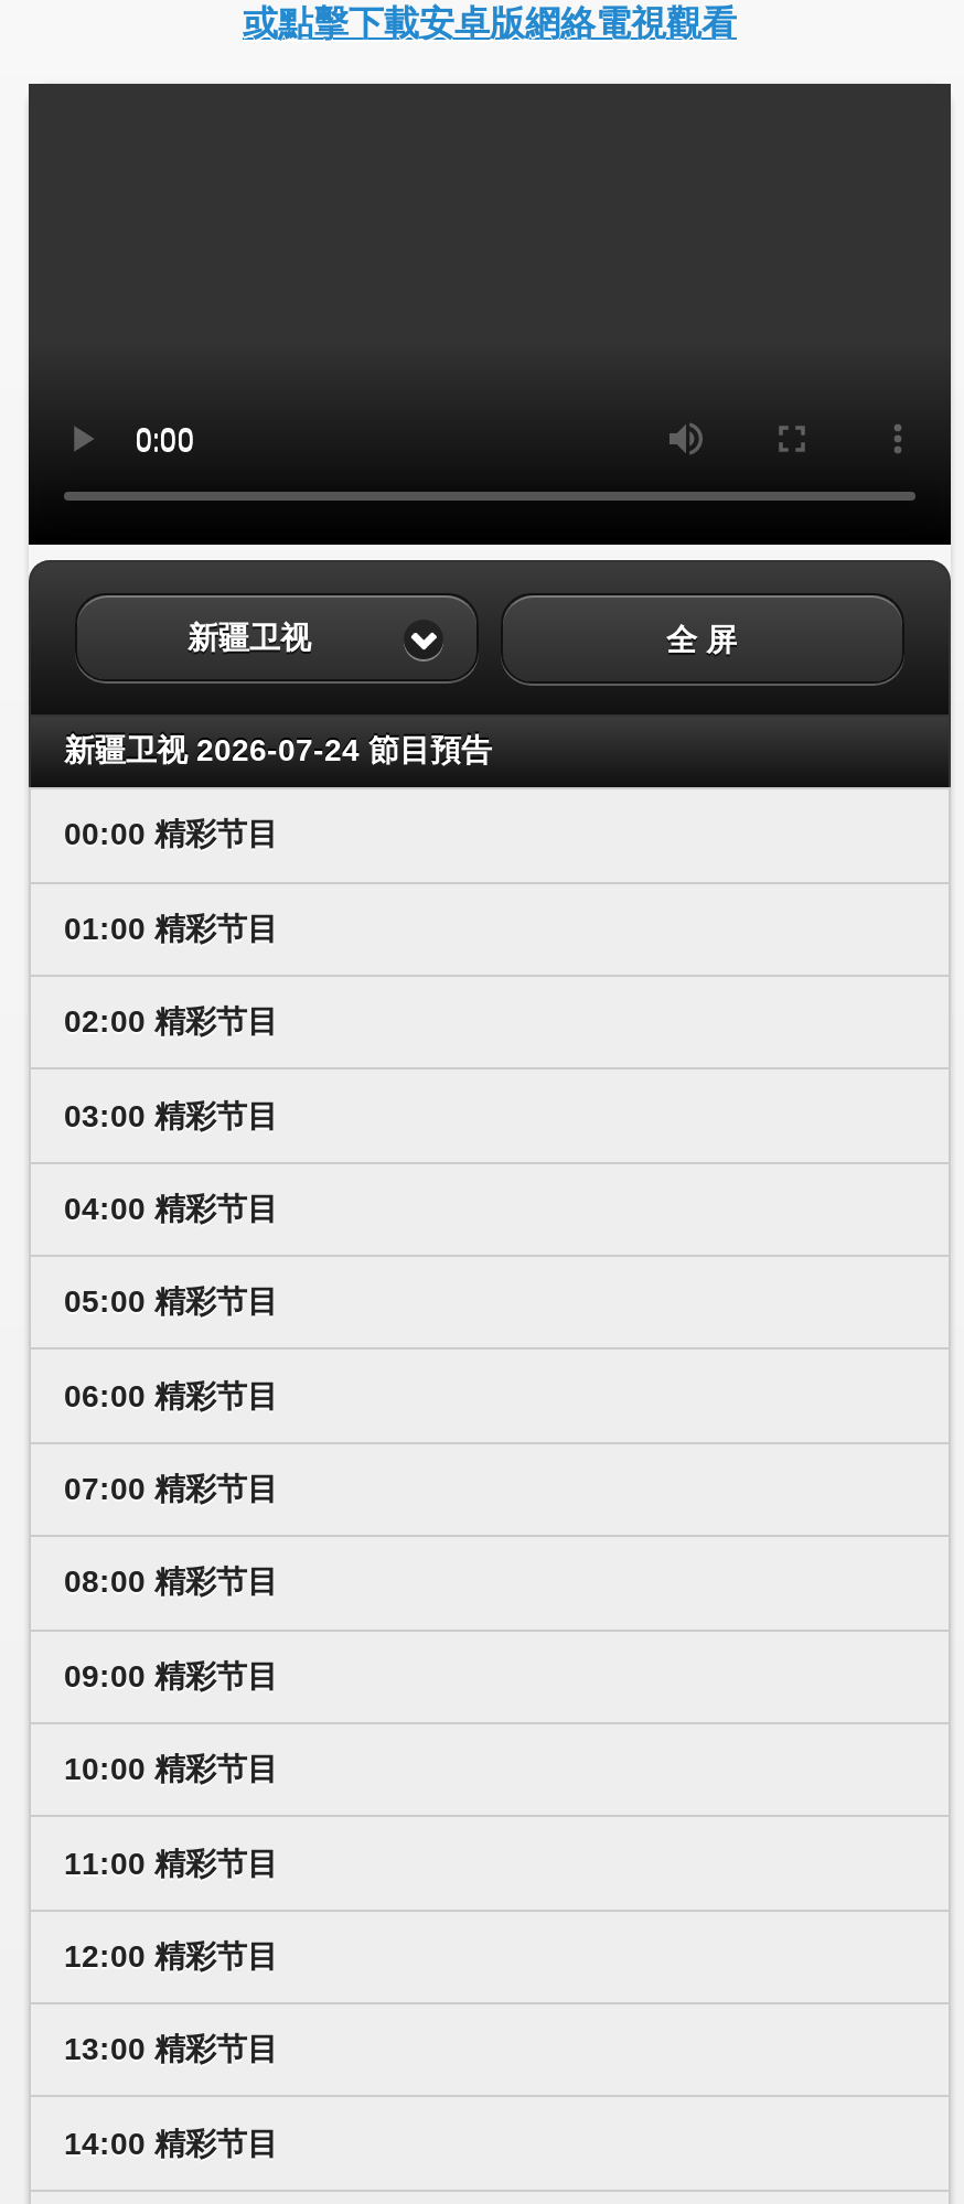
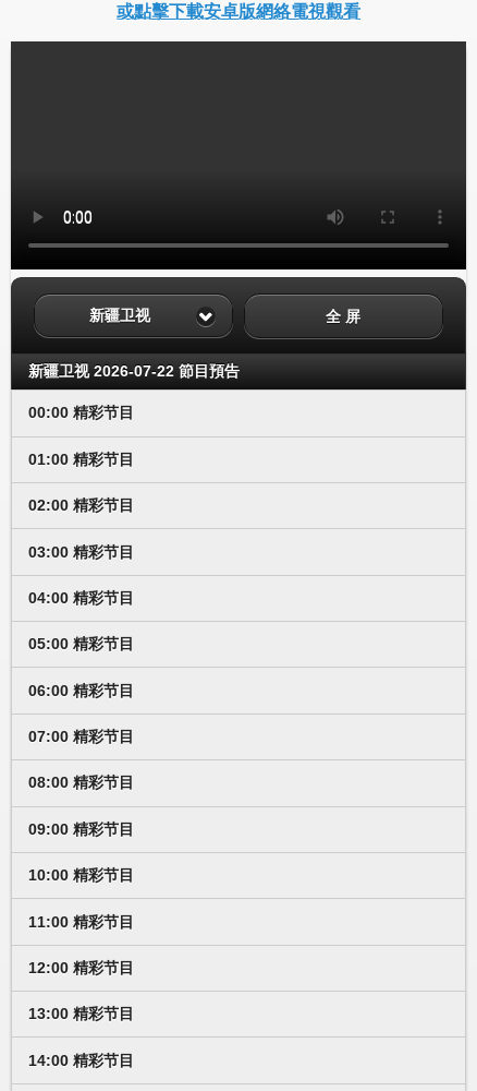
[64,733,492,768] 新疆卫视 2026-07-24 節目預告 -> [28,362,240,380] 新疆卫视 2026-07-22 節目預告

